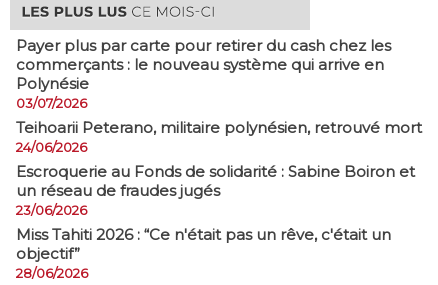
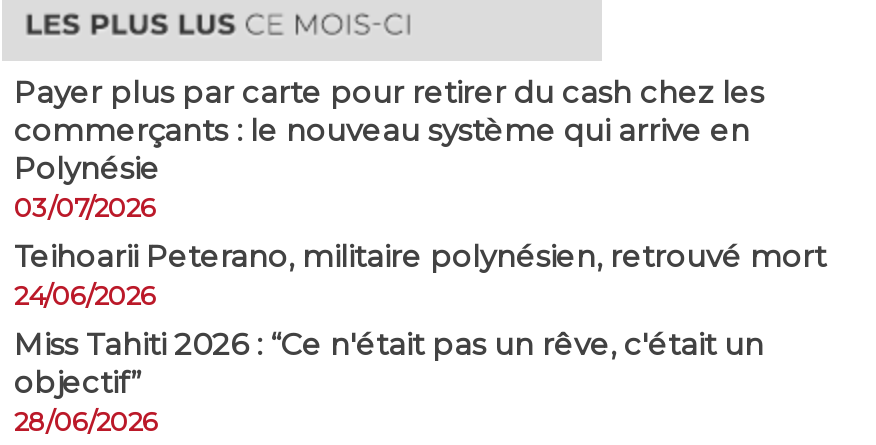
[16,162,415,218] Escroquerie au Fonds de solidarité : Sabine Boiron et | un réseau de fraudes jugés | 23/06/2026 -> none

